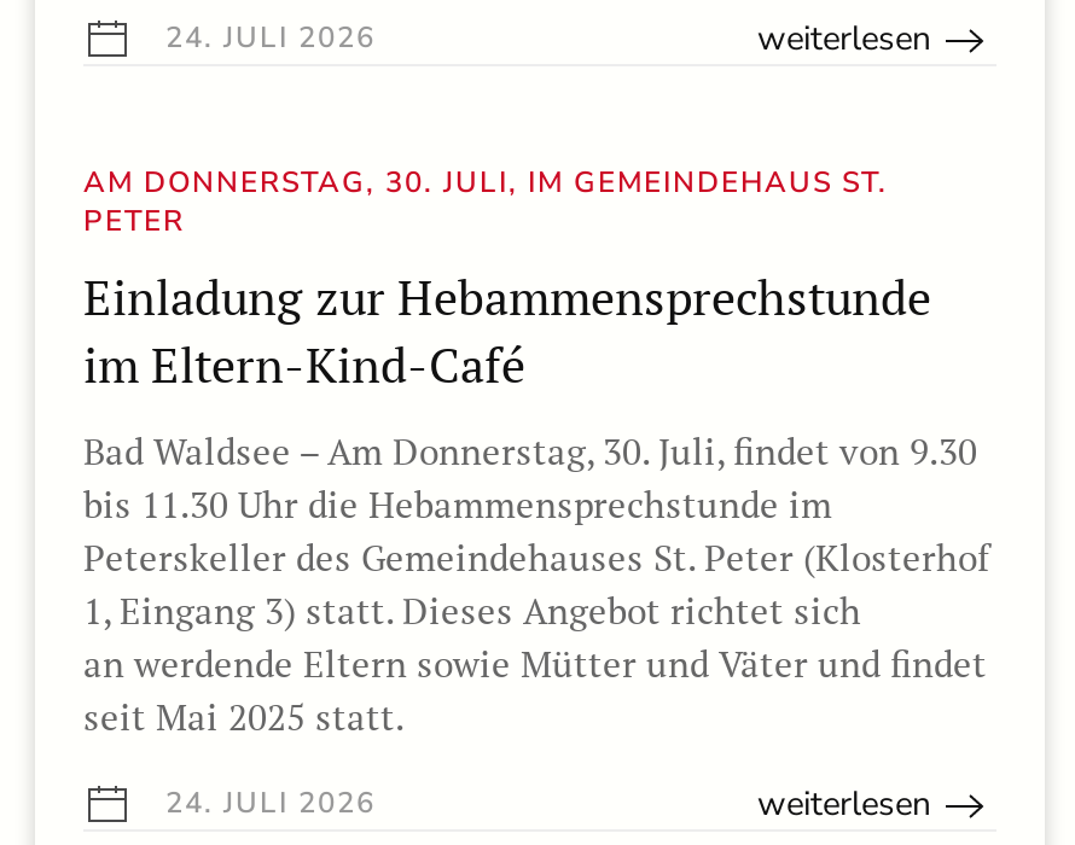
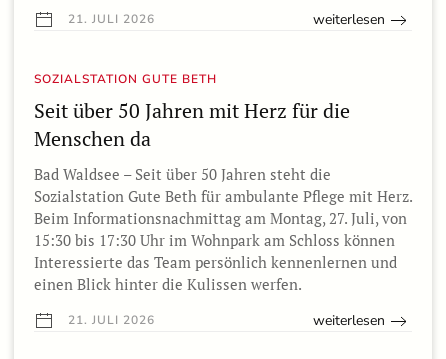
[156,19,376,57] 24. JULI 2026 -> [64,11,155,27] 21. JULI 2026
[83,164,989,741] AM DONNERSTAG, 30. JULI, IM GEMEINDEHAUS ST. | PETER | Einladung zur Hebammensprechstunde | im Eltern-Kind-Café | Bad Waldsee – Am Donnerstag, 30. Juli, findet von 9.30 | bis 11.30 Uhr die Hebammensprechstunde im | Peterskeller des Gemeindehauses St. Peter (Klosterhof | 1, Eingang 3) statt. Dieses Angebot richtet sich | an werdende Eltern sowie Mütter und Väter und findet | seit Mai 2025 statt. -> [34,71,412,294] SOZIALSTATION GUTE BETH | Seit über 50 Jahren mit Herz für die | Menschen da | Bad Waldsee – Seit über 50 Jahren steht die | Sozialstation Gute Beth für ambulante Pflege mit Herz. | Beim Informationsnachmittag am Montag, 27. Juli, von | 15:30 bis 17:30 Uhr im Wohnpark am Schloss können | Interessierte das Team persönlich kennenlernen und | einen Blick hinter die Kulissen werfen.
[156,784,376,823] 24. JULI 2026 -> [64,312,155,328] 21. JULI 2026

